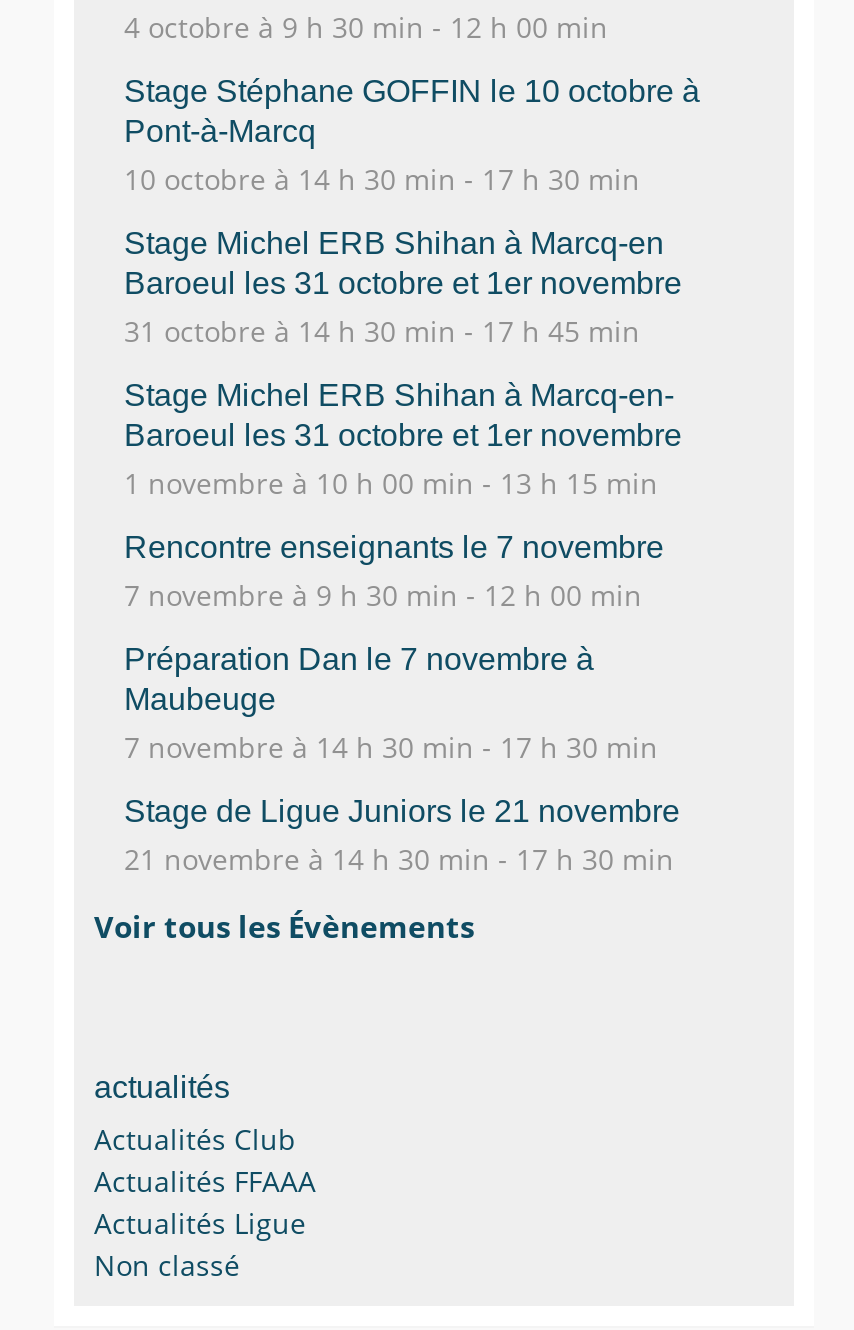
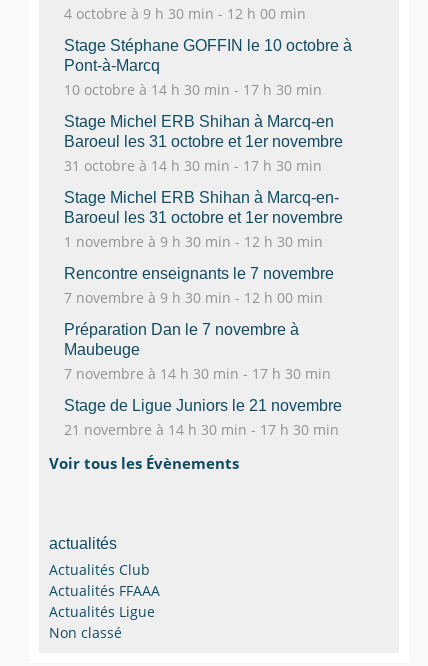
[124,312,640,350] 31 octobre à 14 h 30 min - 17 h 45 min -> [64,156,322,175] 31 octobre à 14 h 30 min - 17 h 30 min
[124,464,658,502] 1 novembre à 10 h 00 min - 13 h 15 min -> [64,232,323,251] 1 novembre à 9 h 30 min - 12 h 30 min

